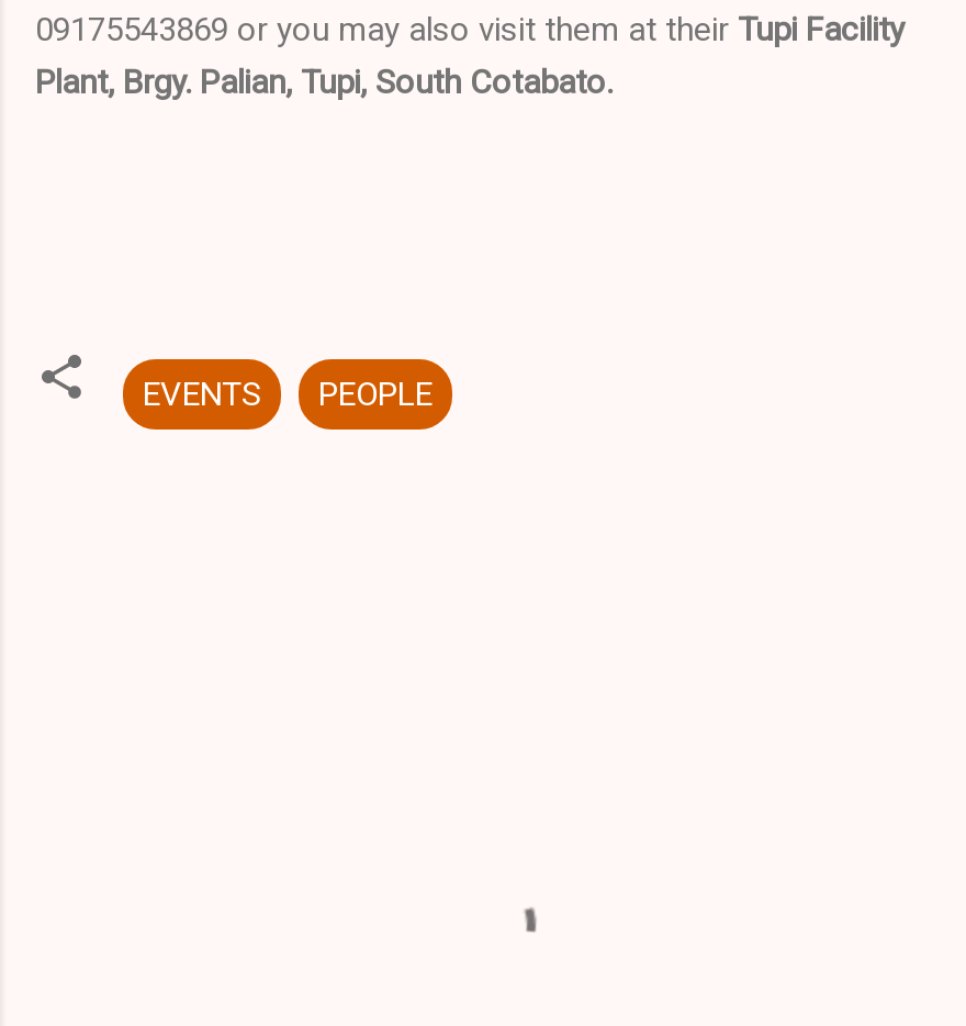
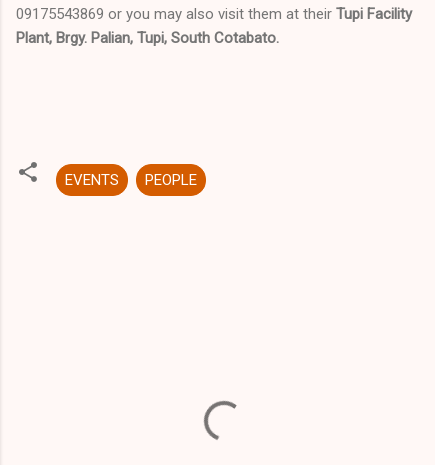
none -> [203,400,244,441] [image]

